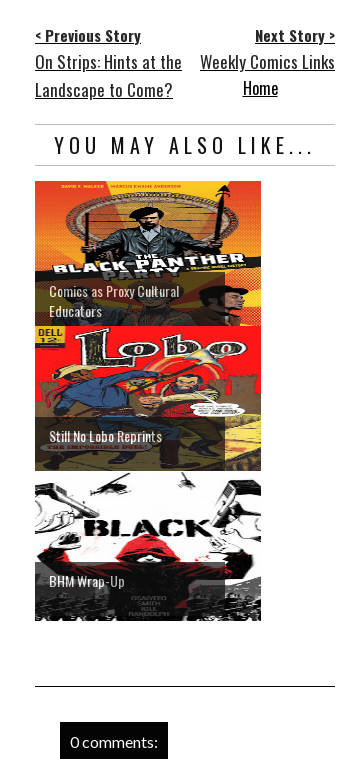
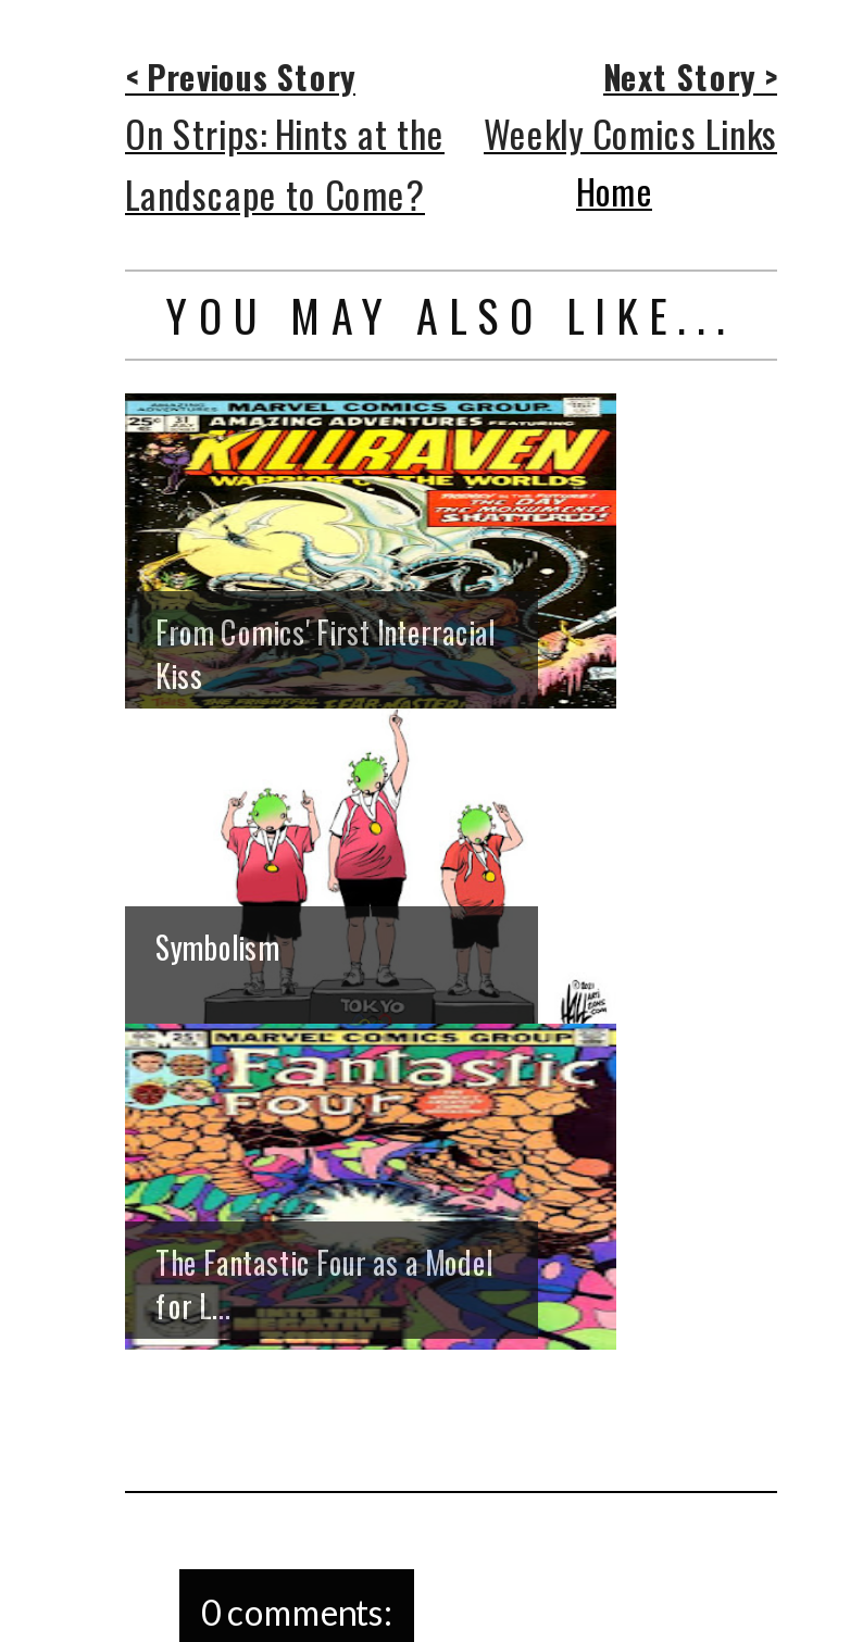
[34,180,262,622] [image] | Comics as Proxy Cultural | Educators -> [123,391,618,1352] [image] | From Comics' First Interracial | Kiss
[49,425,162,446] Still No Lobo Reprints -> [155,924,279,970] Symbolism
[49,570,125,591] BHM Wrap-Up -> [155,1239,492,1328] The Fantastic Four as a Model | for L...

